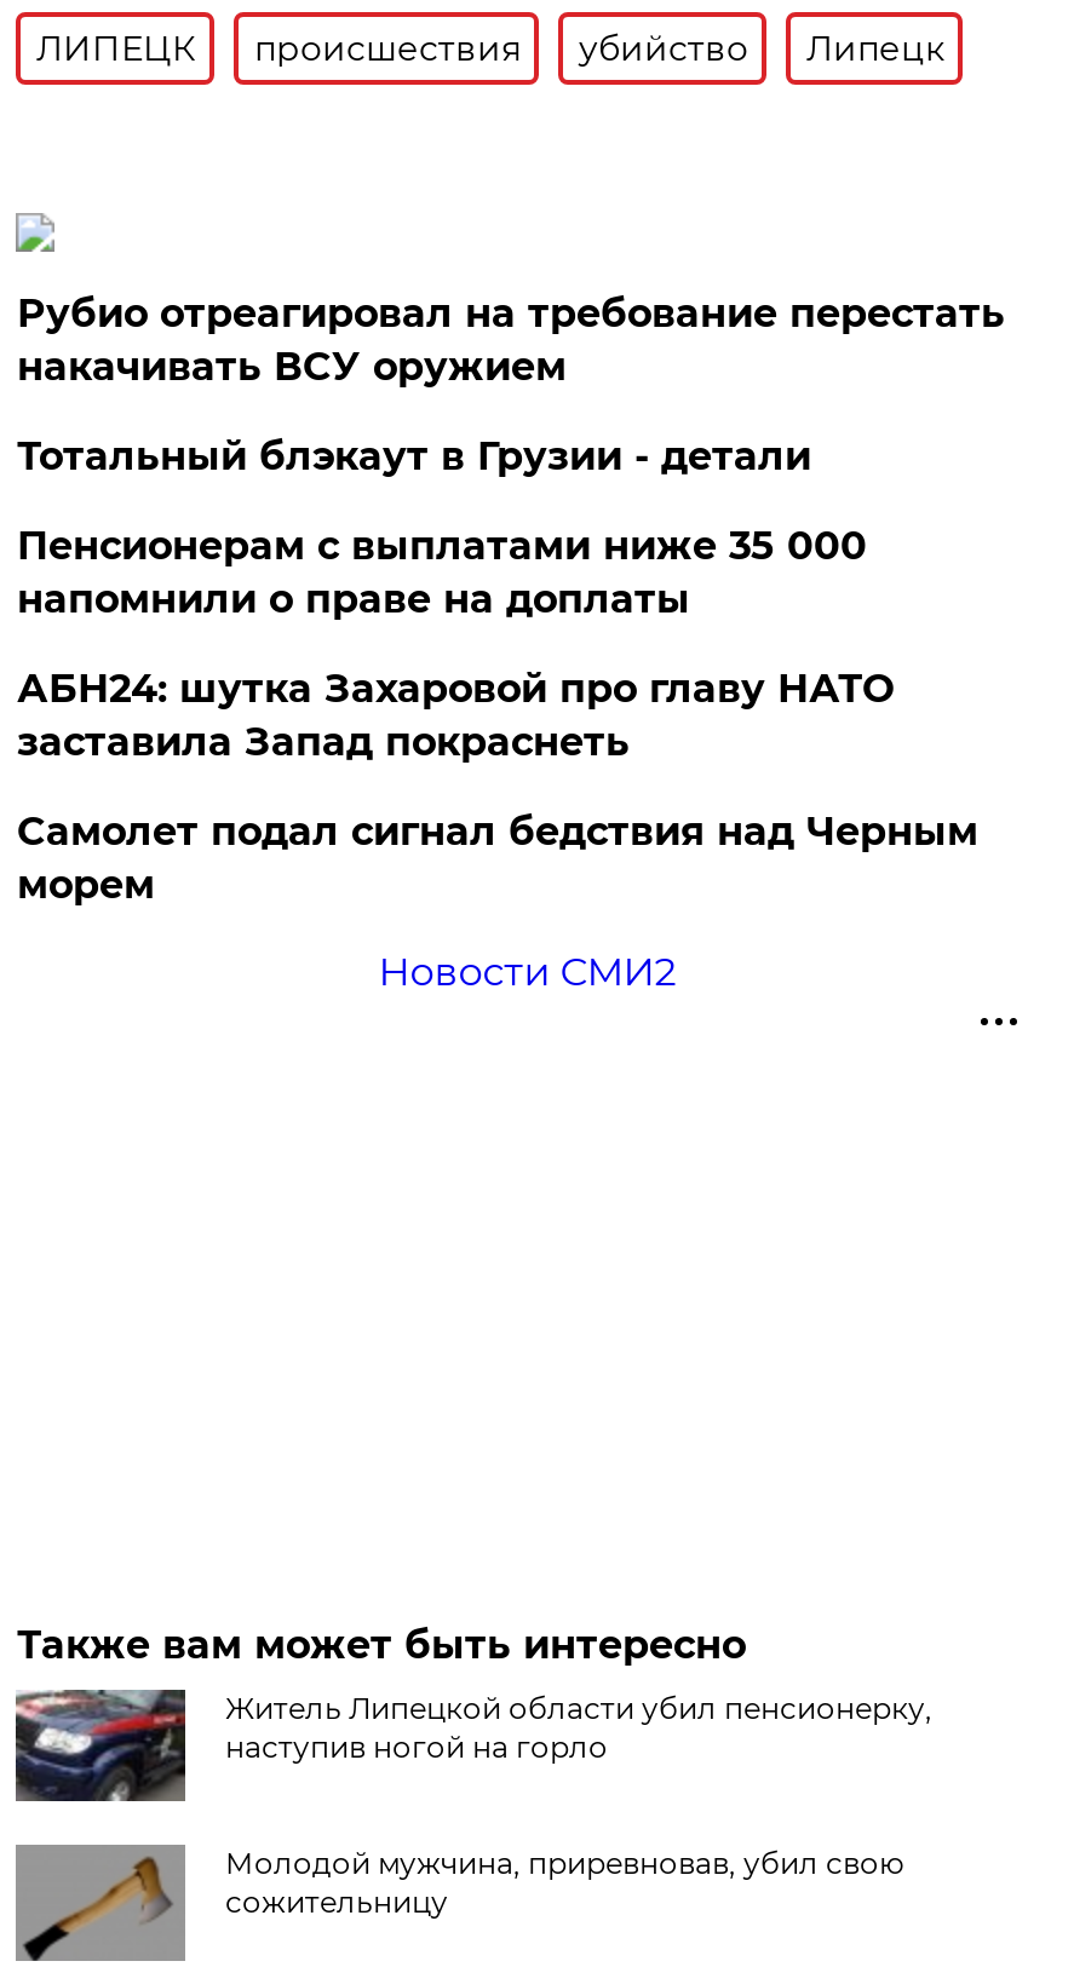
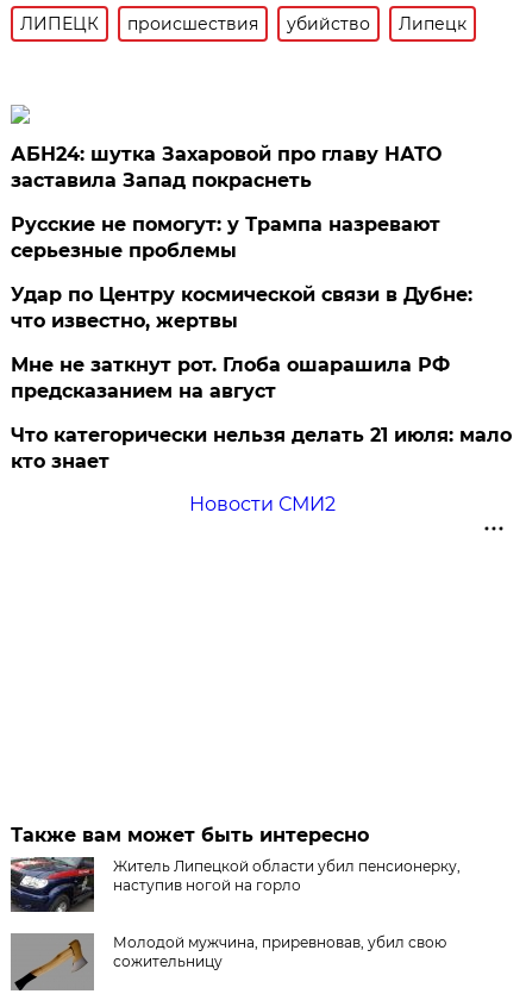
[17,290,1005,622] Рубио отреагировал на требование перестать | накачивать ВСУ оружием | Тотальный блэкаут в Грузии - детали | Пенсионерам с выплатами ниже 35 000 | напомнили о праве на доплаты -> none
moved [17,666,893,765] -> [11,143,442,192]: АБН24: шутка Захаровой про главу НАТО | заставила Запад покраснеть
[17,808,978,908] Самолет подал сигнал бедствия над Черным | морем -> [11,213,512,472] Русские не помогут: у Трампа назревают | серьезные проблемы | Удар по Центру космической связи в Дубне: | что известно, жертвы | Мне не заткнут рот. Глоба ошарашила РФ | предсказанием на август | Что категорически нельзя делать 21 июля: мало | кто знает

